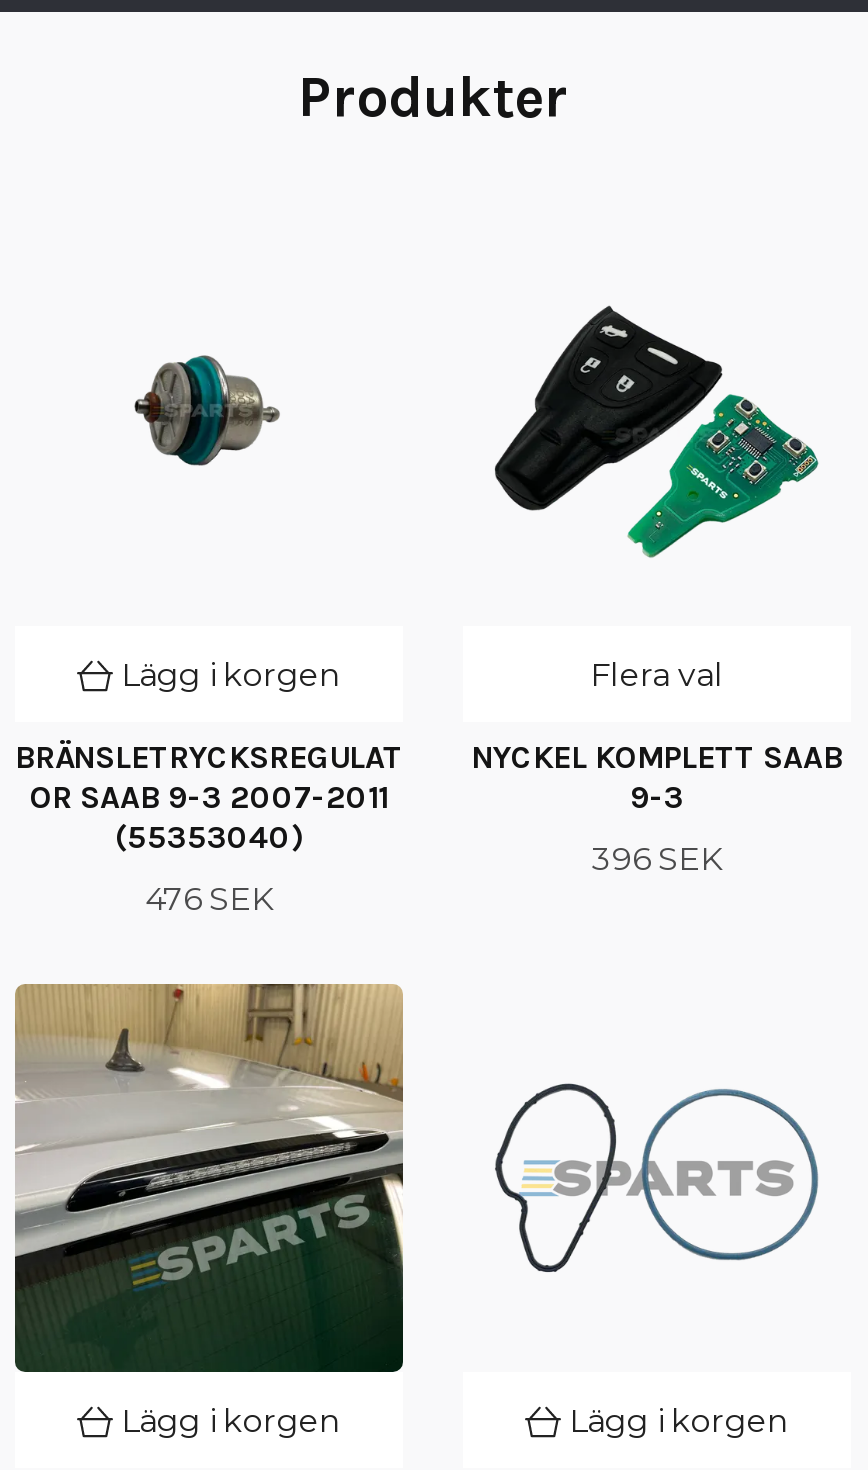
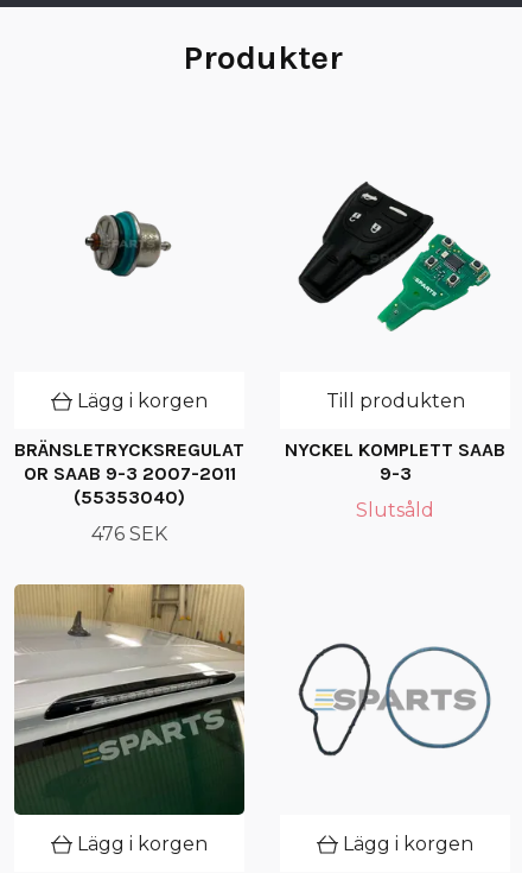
[590,655,724,693] Flera val -> [326,389,464,412] Till produkten
[592,840,722,878] 396 SEK -> [356,499,434,521] Slutsåld

